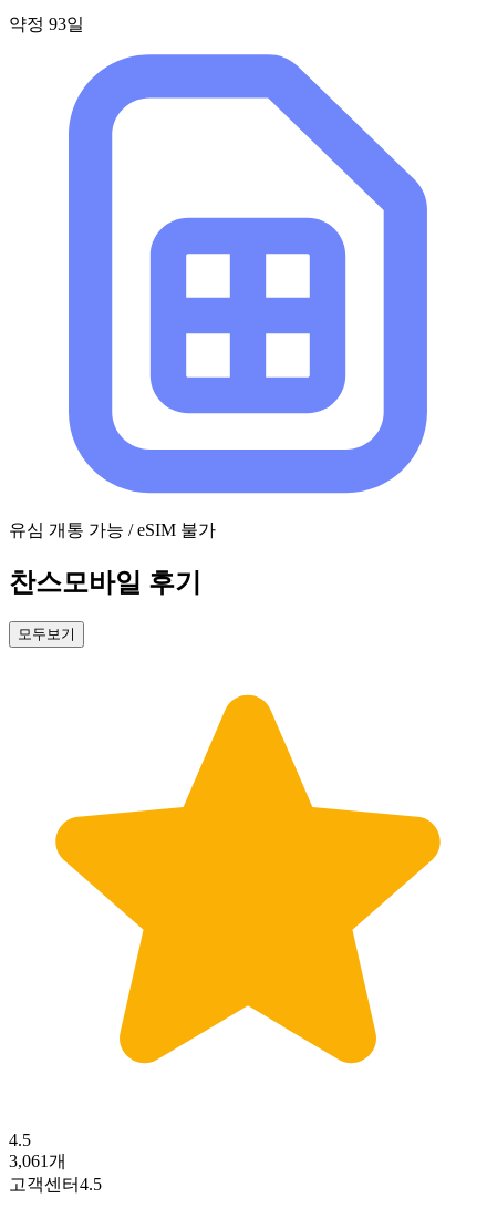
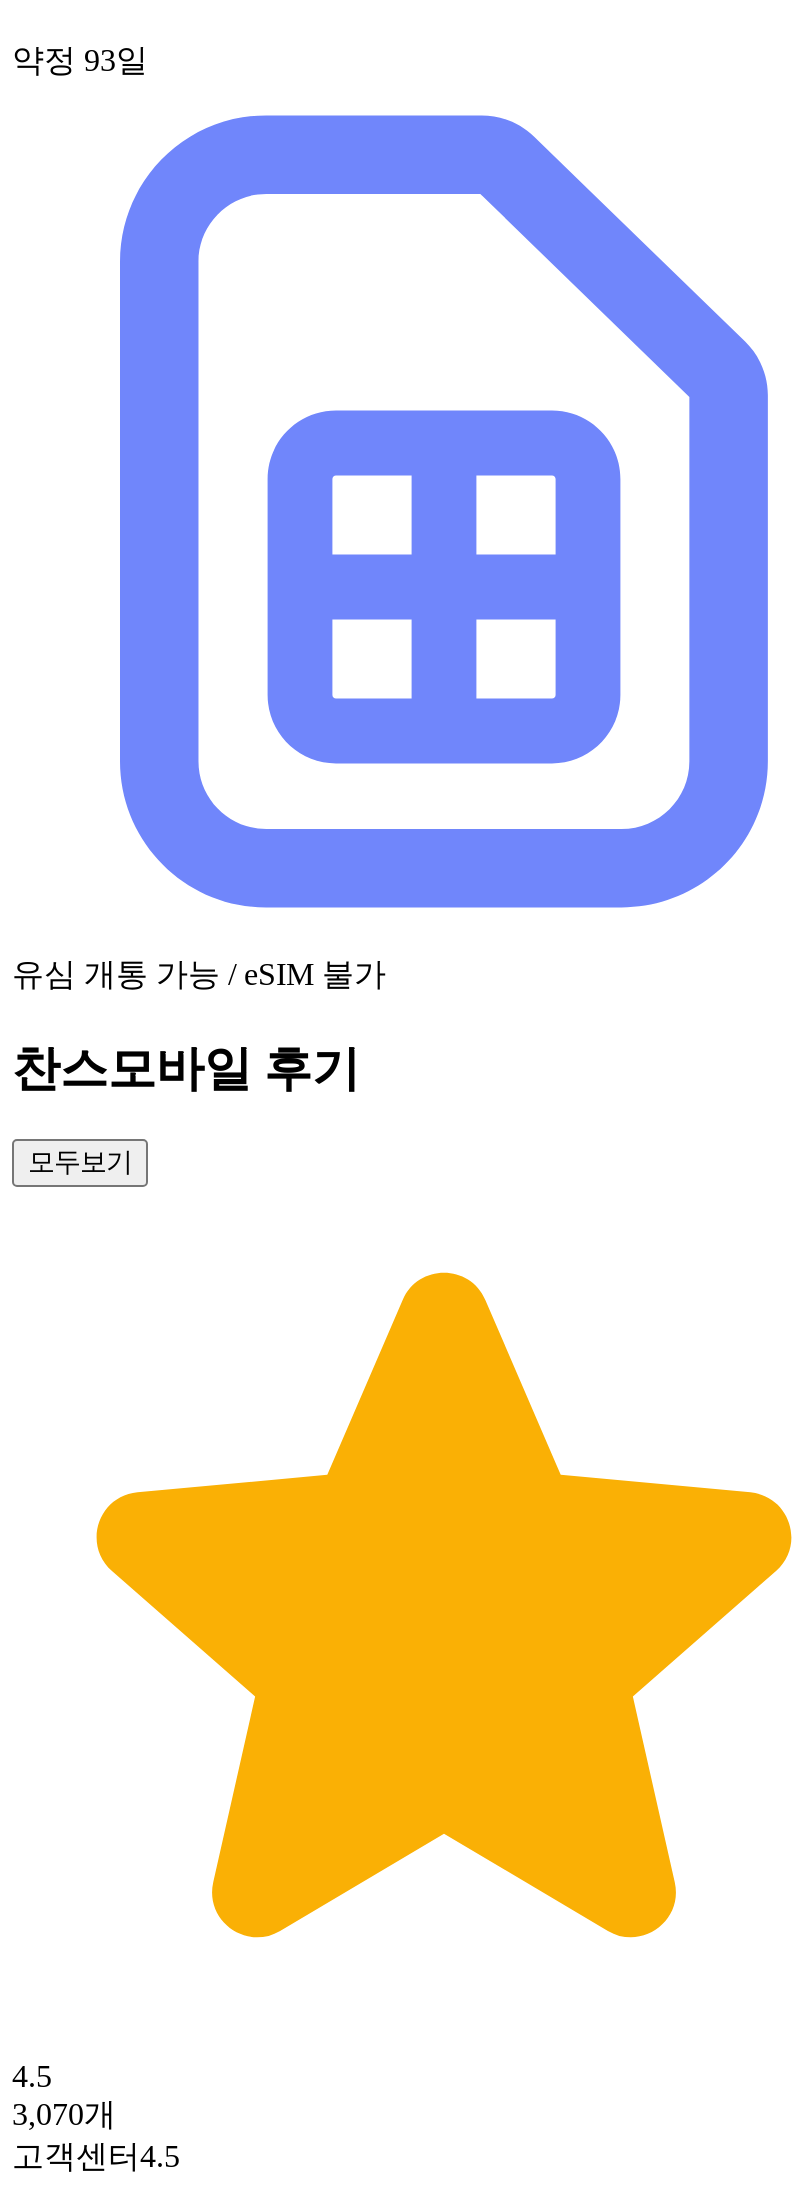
[9,1152,66,1171] 3,061개 -> [12,2098,116,2132] 3,070개

